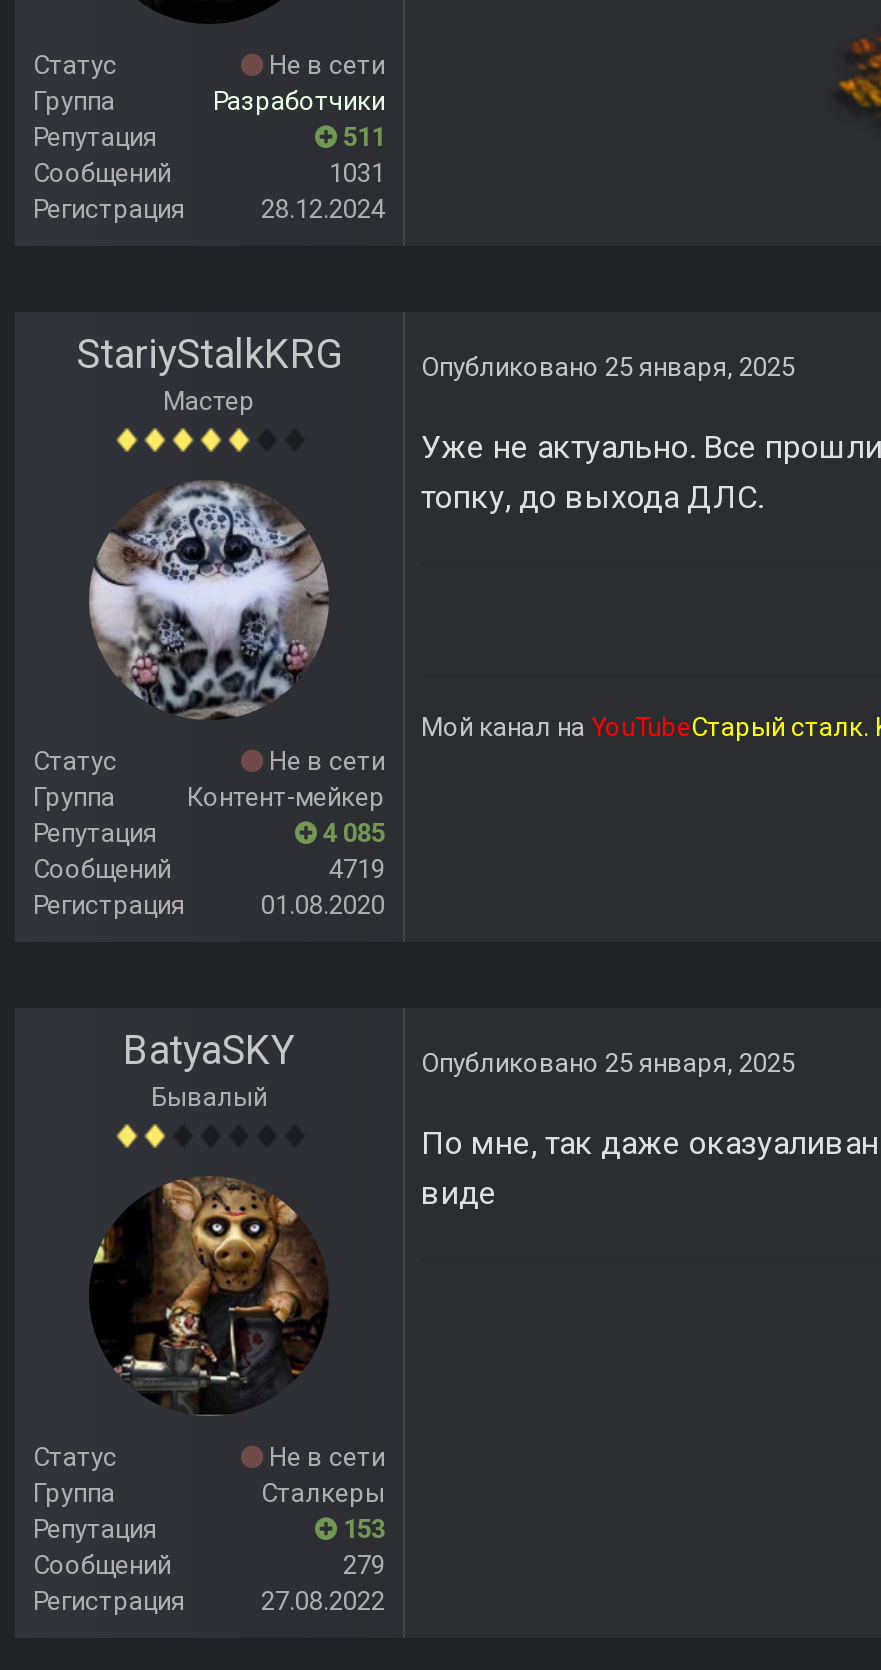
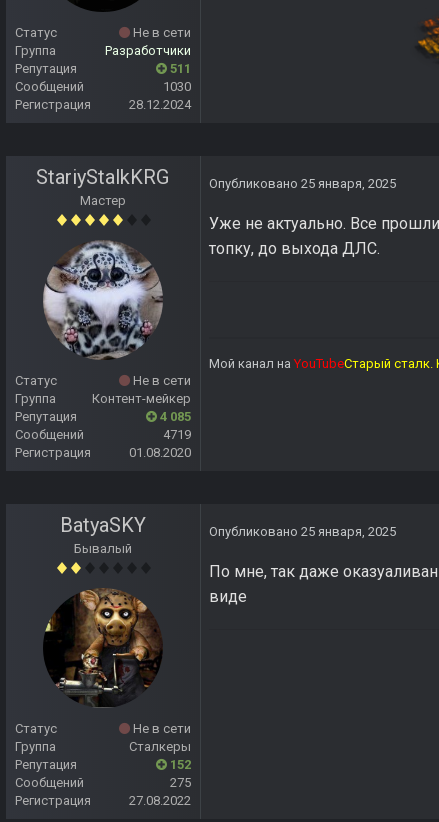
[329,158,385,188] 1031 -> [163,79,191,94] 1030
[337,1514,385,1544] 153 -> [167,757,191,772] 152
[343,1550,385,1580] 279 -> [170,775,191,790] 275

